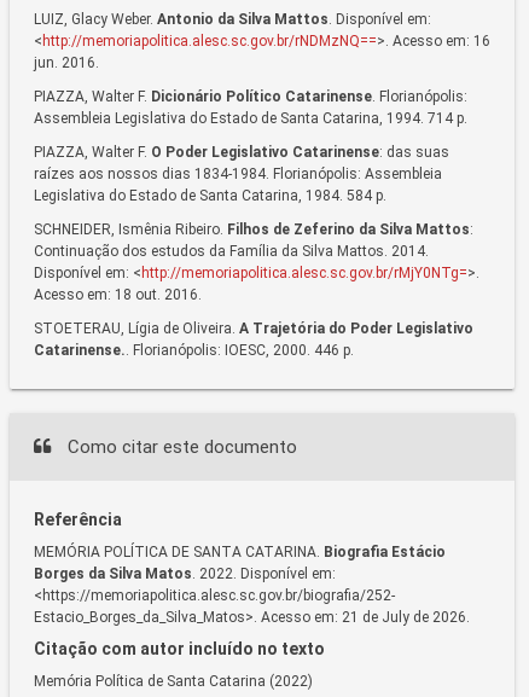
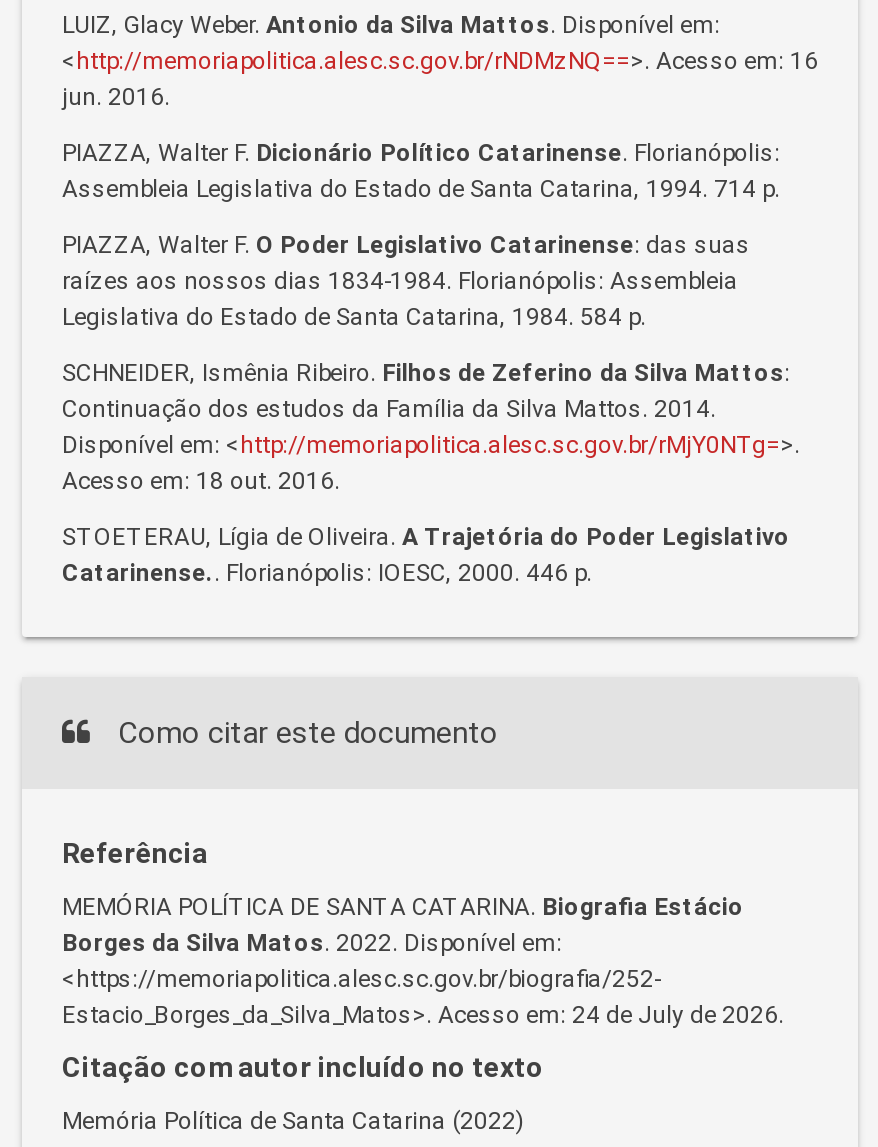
[34,609,470,626] Estacio_Borges_da_Silva_Matos>. Acesso em: 21 de July de 2026. -> [62,1001,784,1029] Estacio_Borges_da_Silva_Matos>. Acesso em: 24 de July de 2026.

